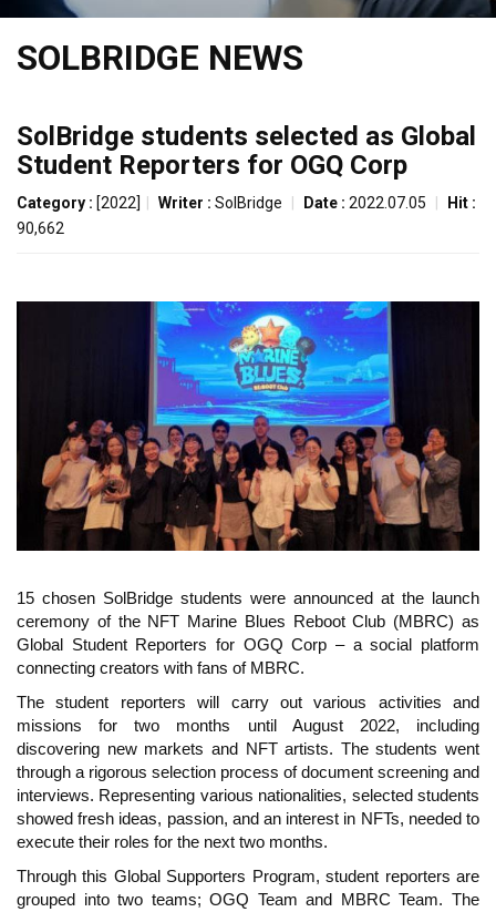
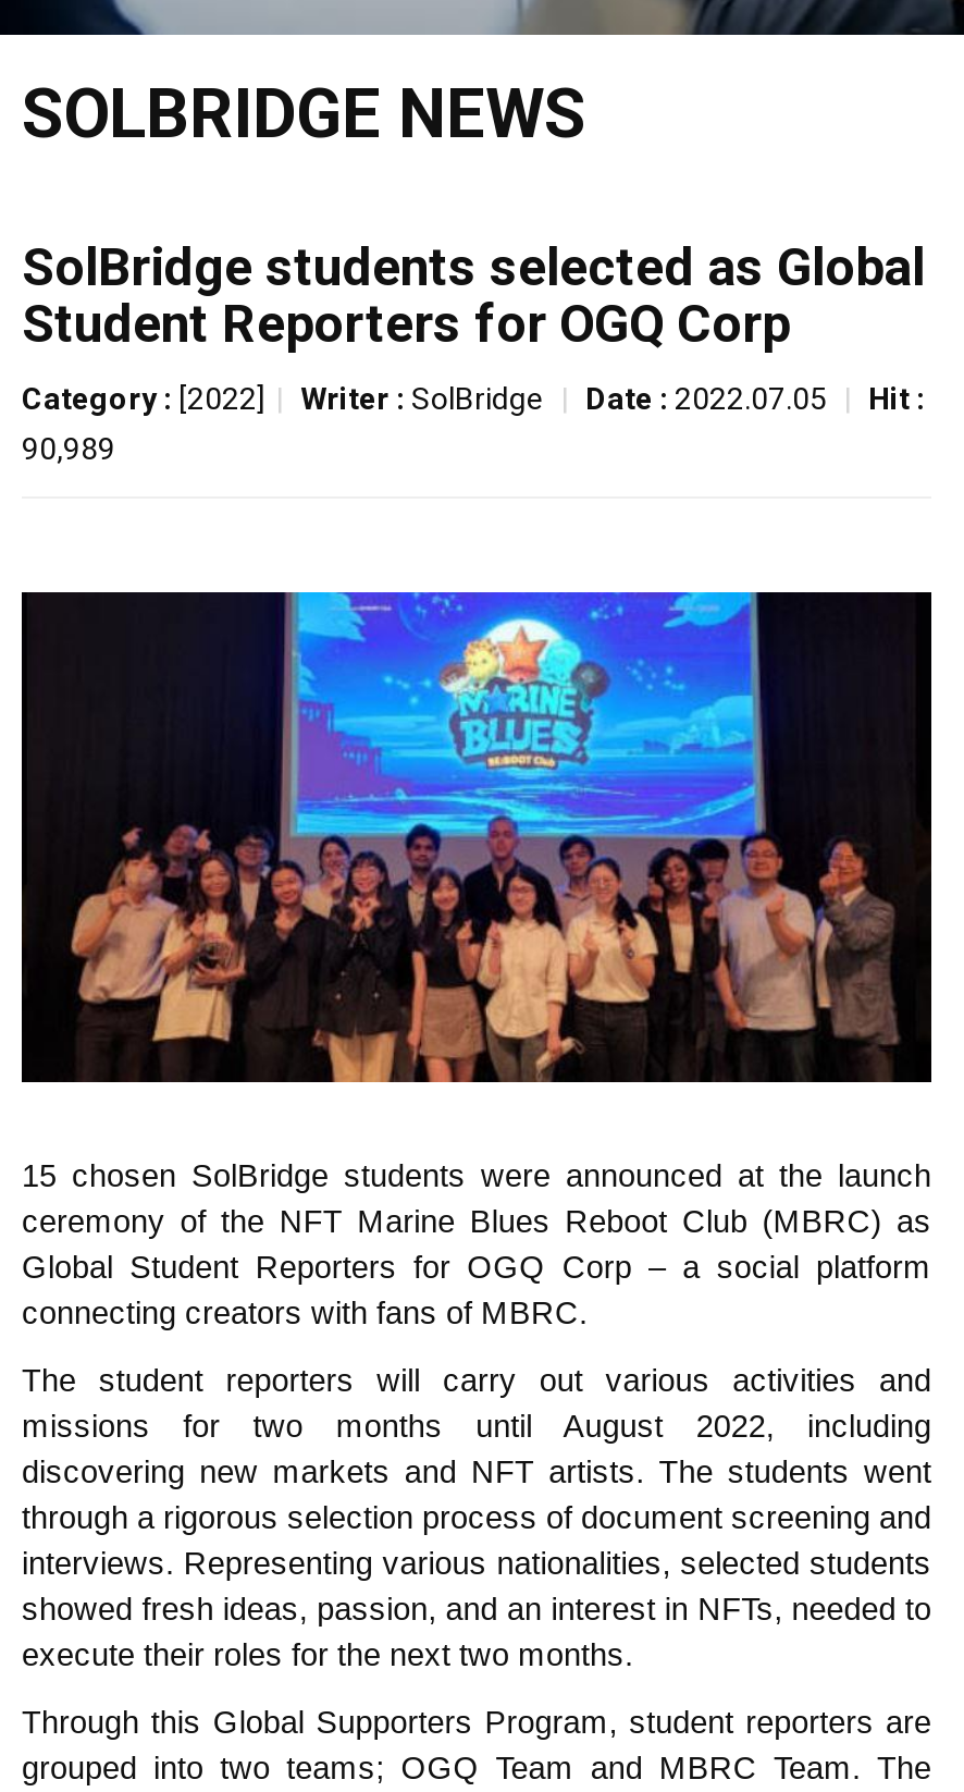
[17,219,64,237] 90,662 -> [22,431,115,466] 90,989

